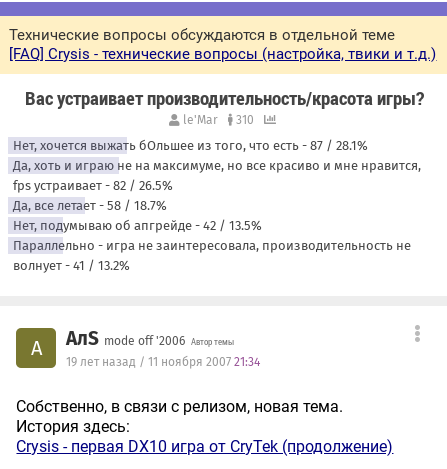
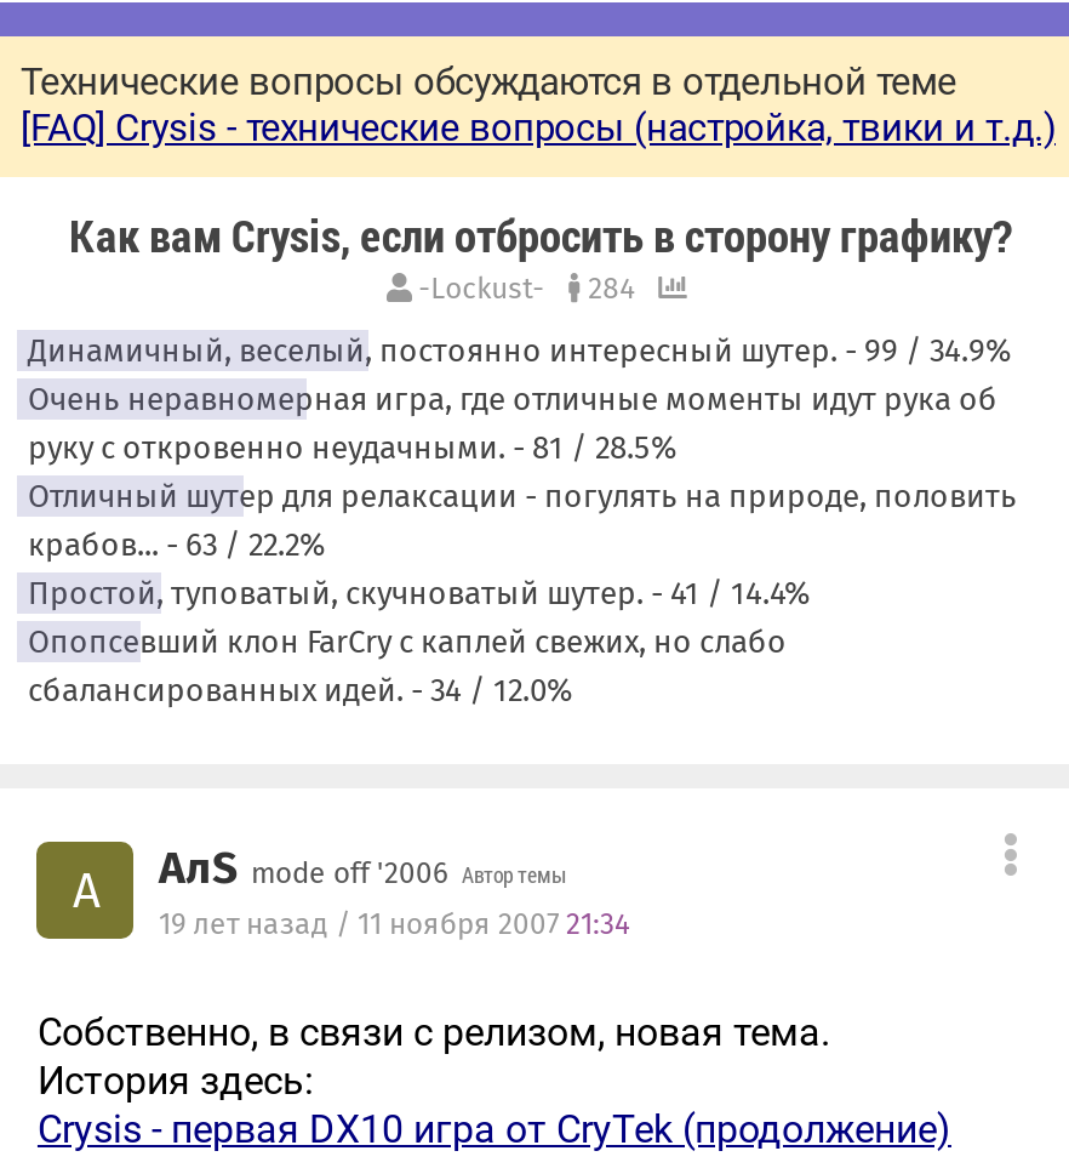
[24,85,423,127] Вас устраивает производительность/красота игры? | le'Mar | 310 -> [69,204,1012,306] Как вам Crysis, если отбросить в сторону графику? | -Lockust- | 284
[12,138,420,273] Нет, хочется выжать бОльшее из того, что есть - 87 / 28.1% | Да, хоть и играю не на максимуме, но все красиво и мне нравится, | fps устраивает - 82 / 26.5% | Да, все летает - 58 / 18.7% | Нет, подумываю об апгрейде - 42 / 13.5% | Параллельно - игра не заинтересовала, производительность не | волнует - 41 / 13.2% -> [28,332,1017,708] Динамичный, веселый, постоянно интересный шутер. - 99 / 34.9% | Очень неравномерная игра, где отличные моменты идут рука об | руку с откровенно неудачными. - 81 / 28.5% | Отличный шутер для релаксации - погулять на природе, половить | крабов... - 63 / 22.2% | Простой, туповатый, скучноватый шутер. - 41 / 14.4% | Опопсевший клон FarCry с каплей свежих, но слабо | сбалансированных идей. - 34 / 12.0%

